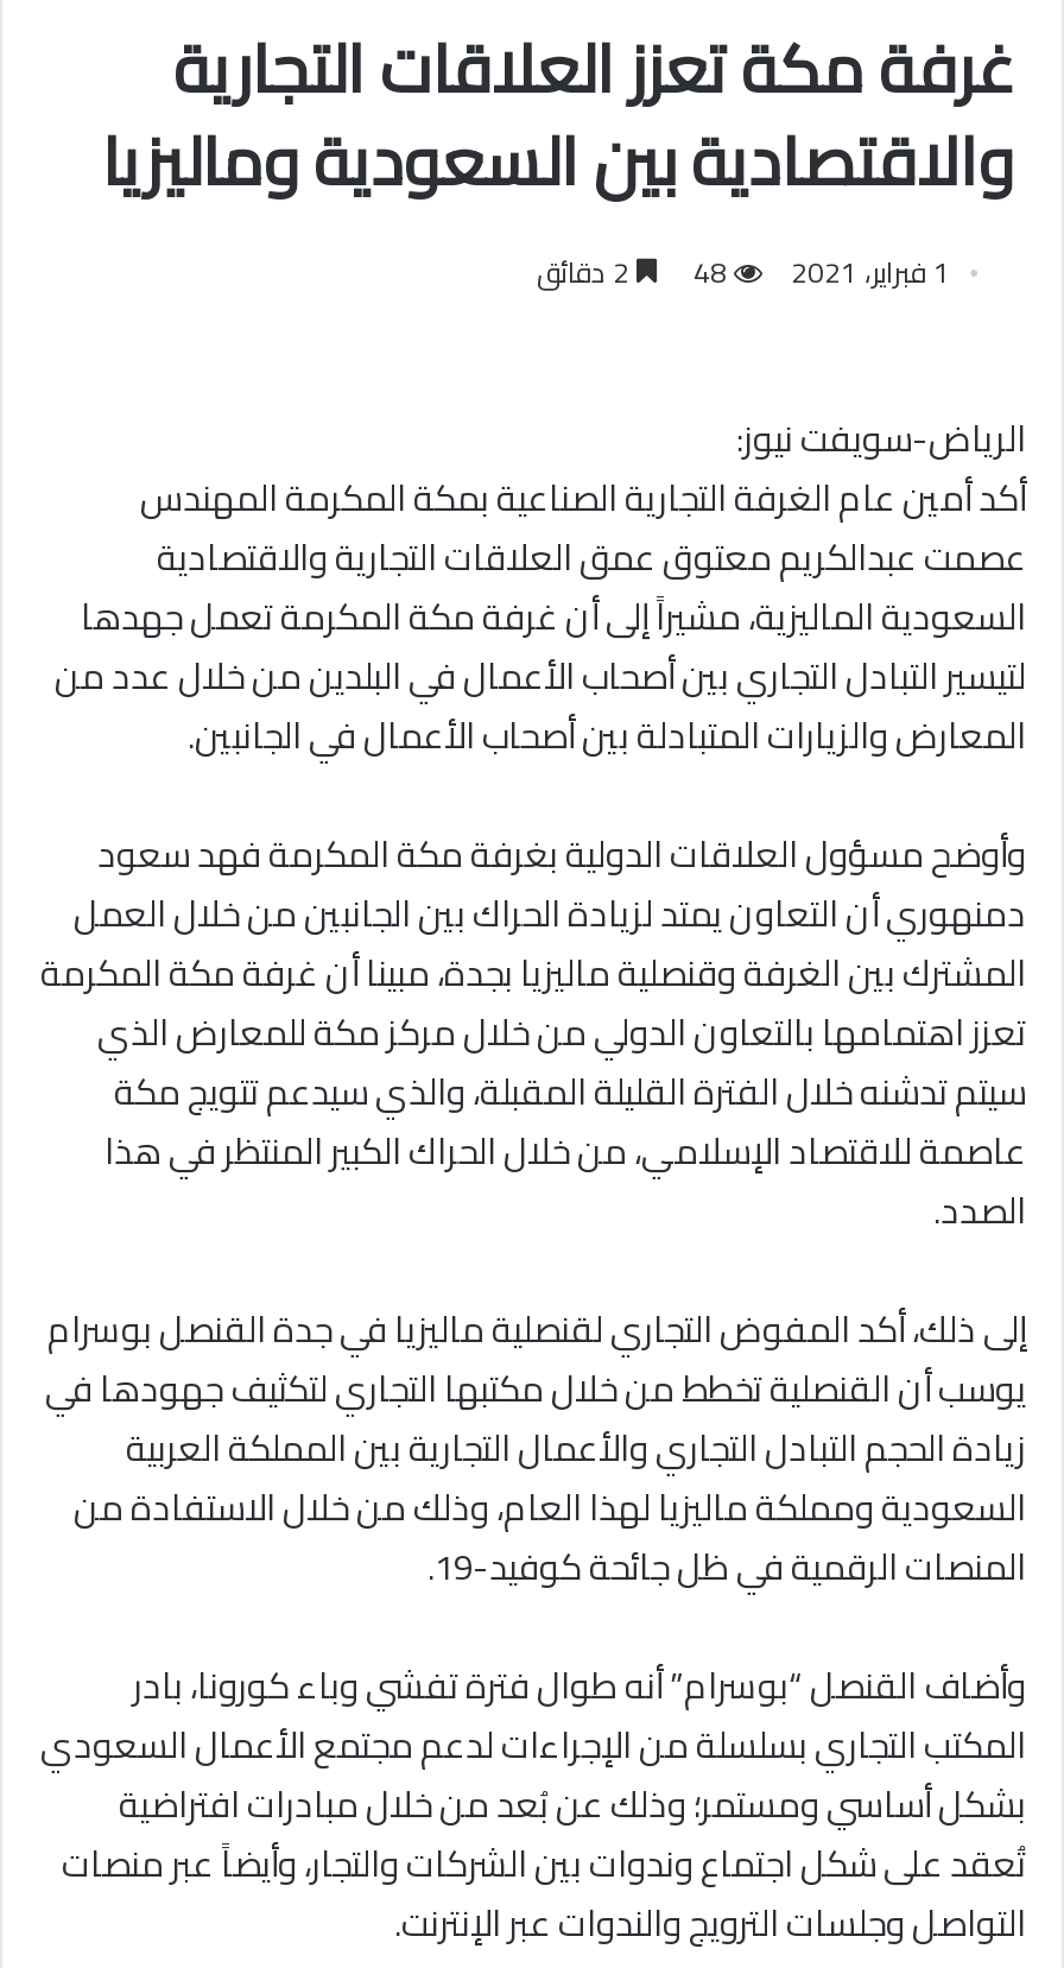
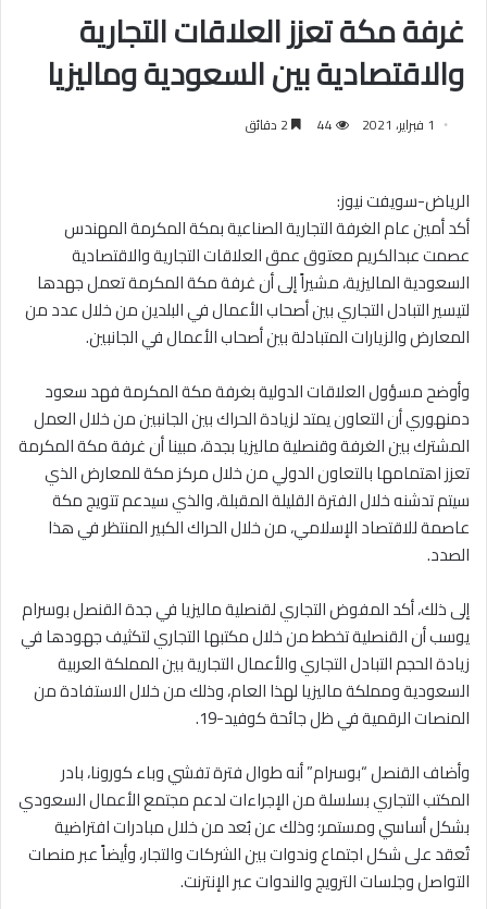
[693,245,727,299] 48 -> [317,112,333,137] 44

